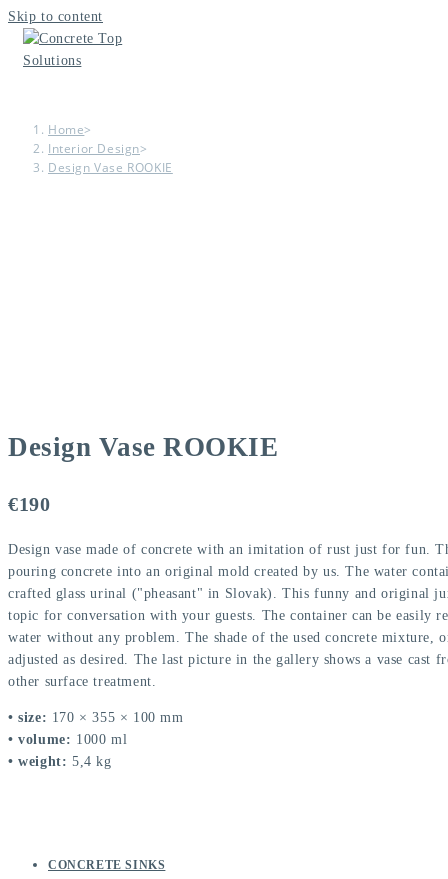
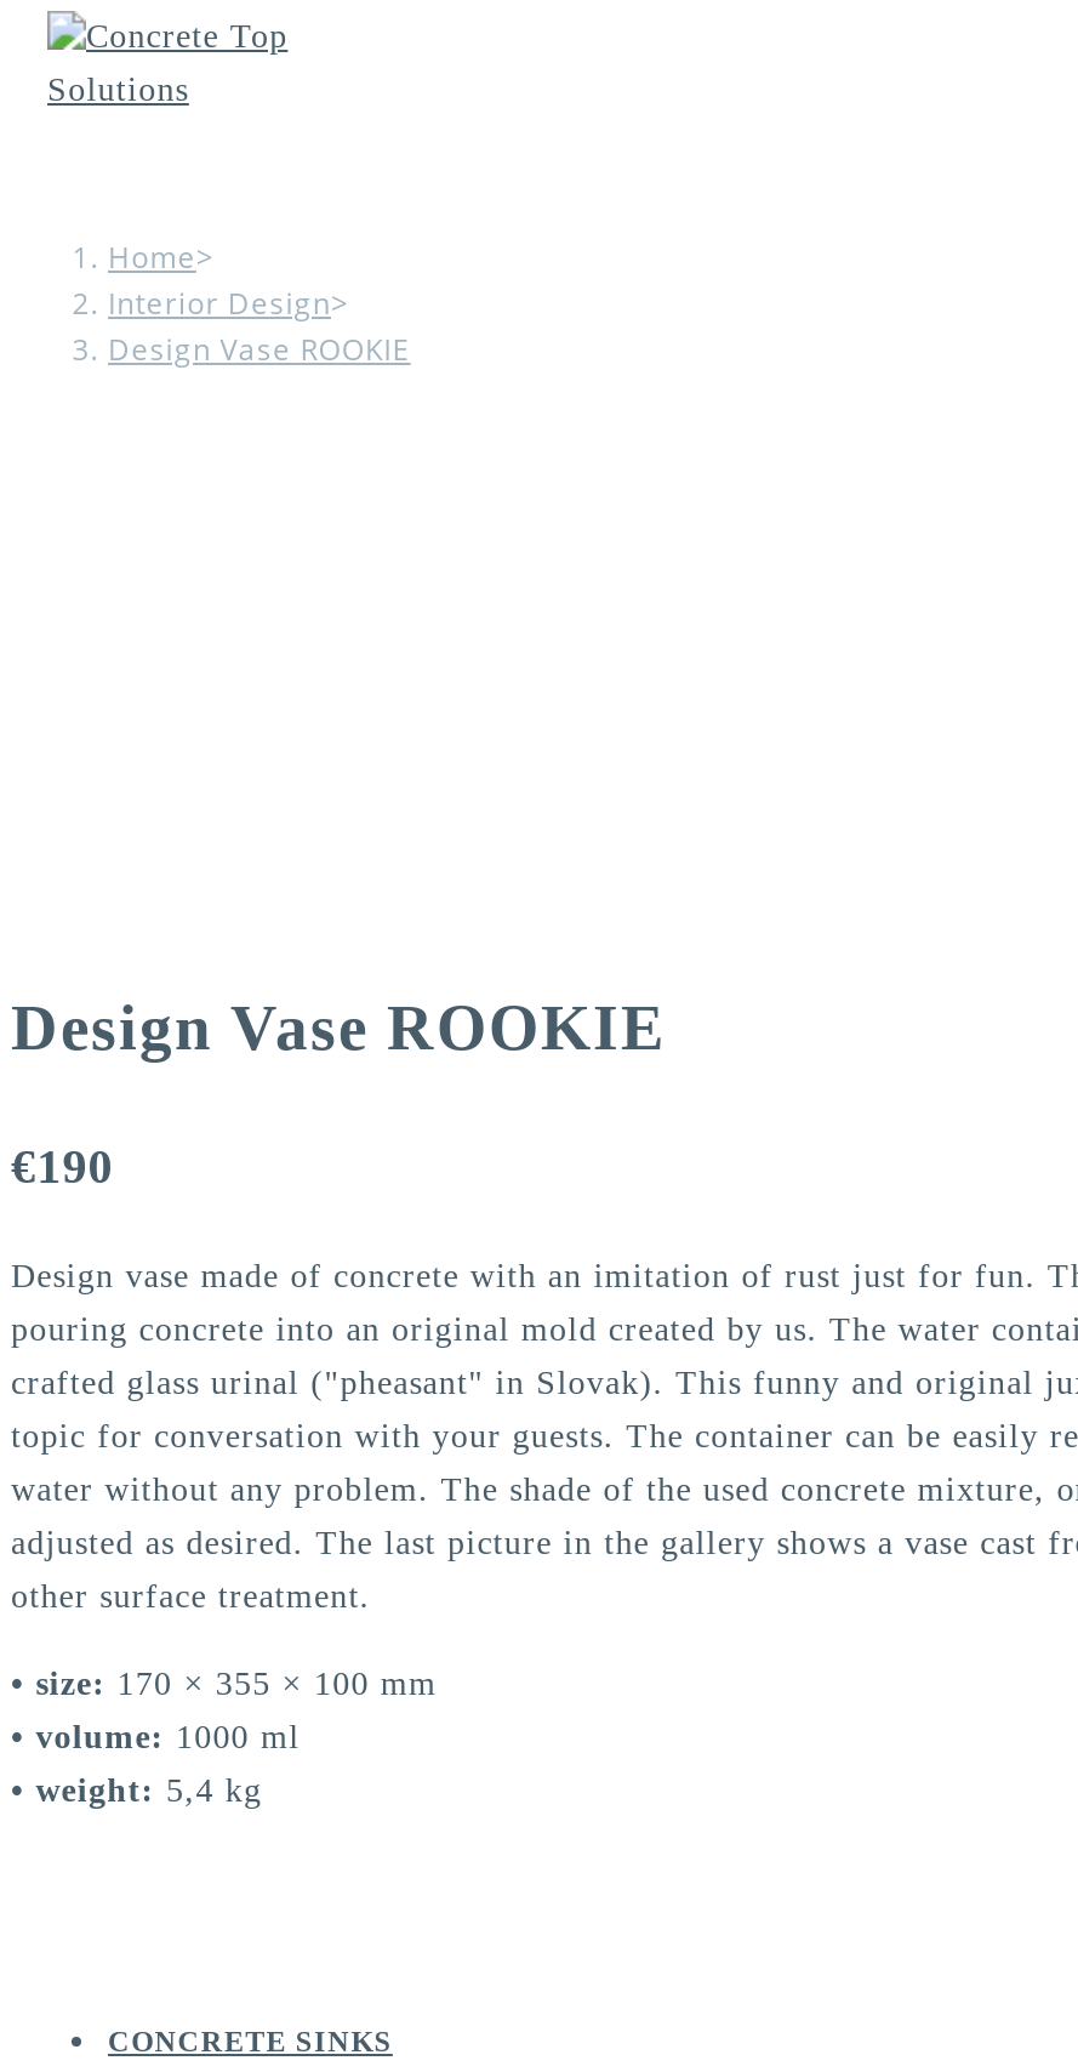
[8,9,103,24] Skip to content -> none

